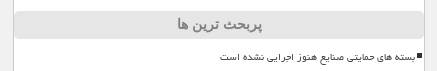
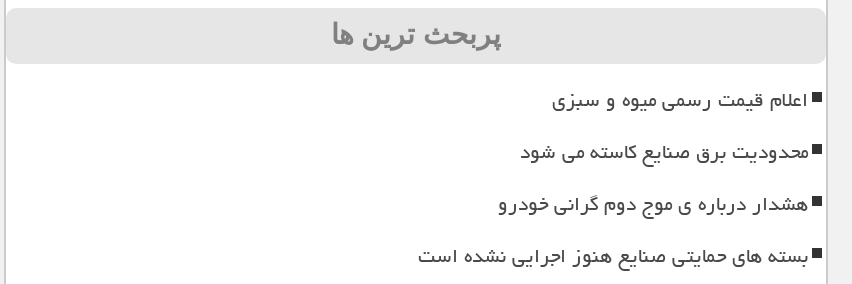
none -> [498,81,808,225] اعلام قیمت رسمی میوه و سبزی | محدودیت برق صنایع کاسته می شود | هشدار درباره ی موج دوم گرانی خودرو

